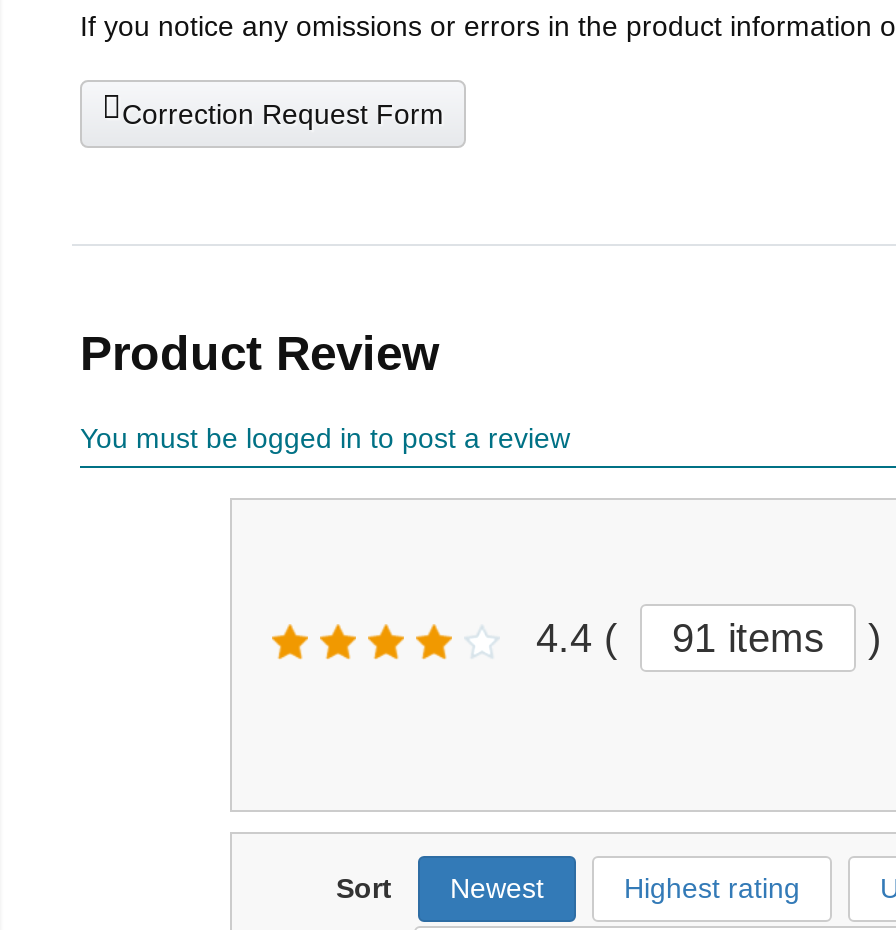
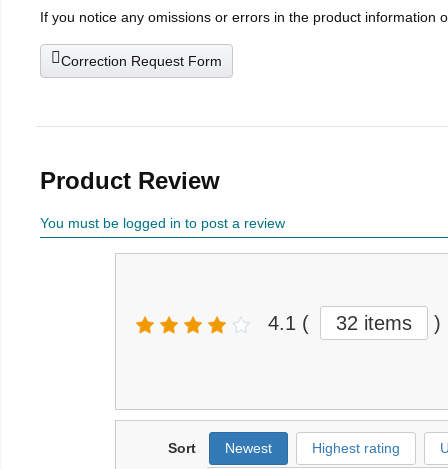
[524,617,630,661] 4.4 ( -> [262,312,315,334] 4.1 (
[672,617,824,661] 91 items -> [336,312,412,334] 32 items

